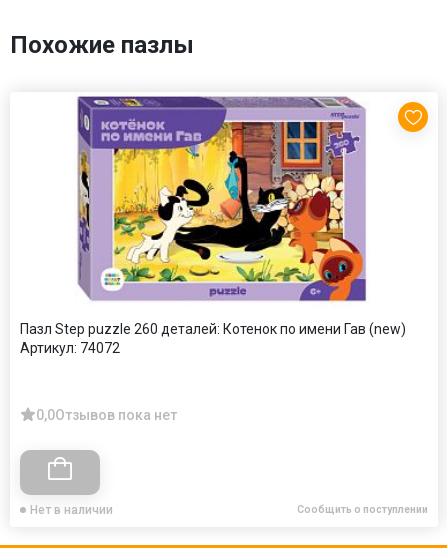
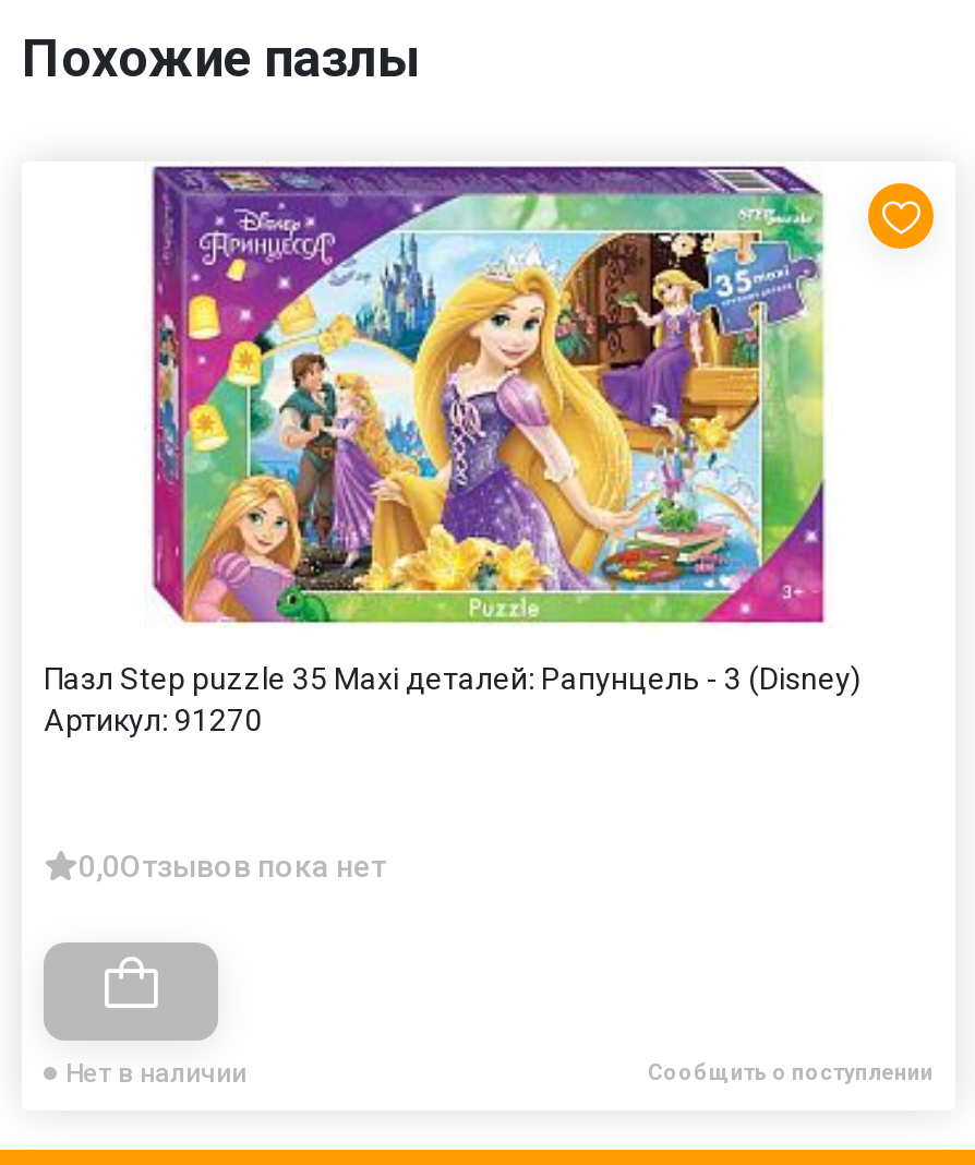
[20,94,406,337] [image] | Пазл Step puzzle 260 деталей: Котенок по имени Гав (new) -> [44,164,862,695] [image] | Пазл Step puzzle 35 Maxi деталей: Рапунцель - 3 (Disney)
[20,340,120,356] Артикул: 74072 -> [44,702,262,737] Артикул: 91270

